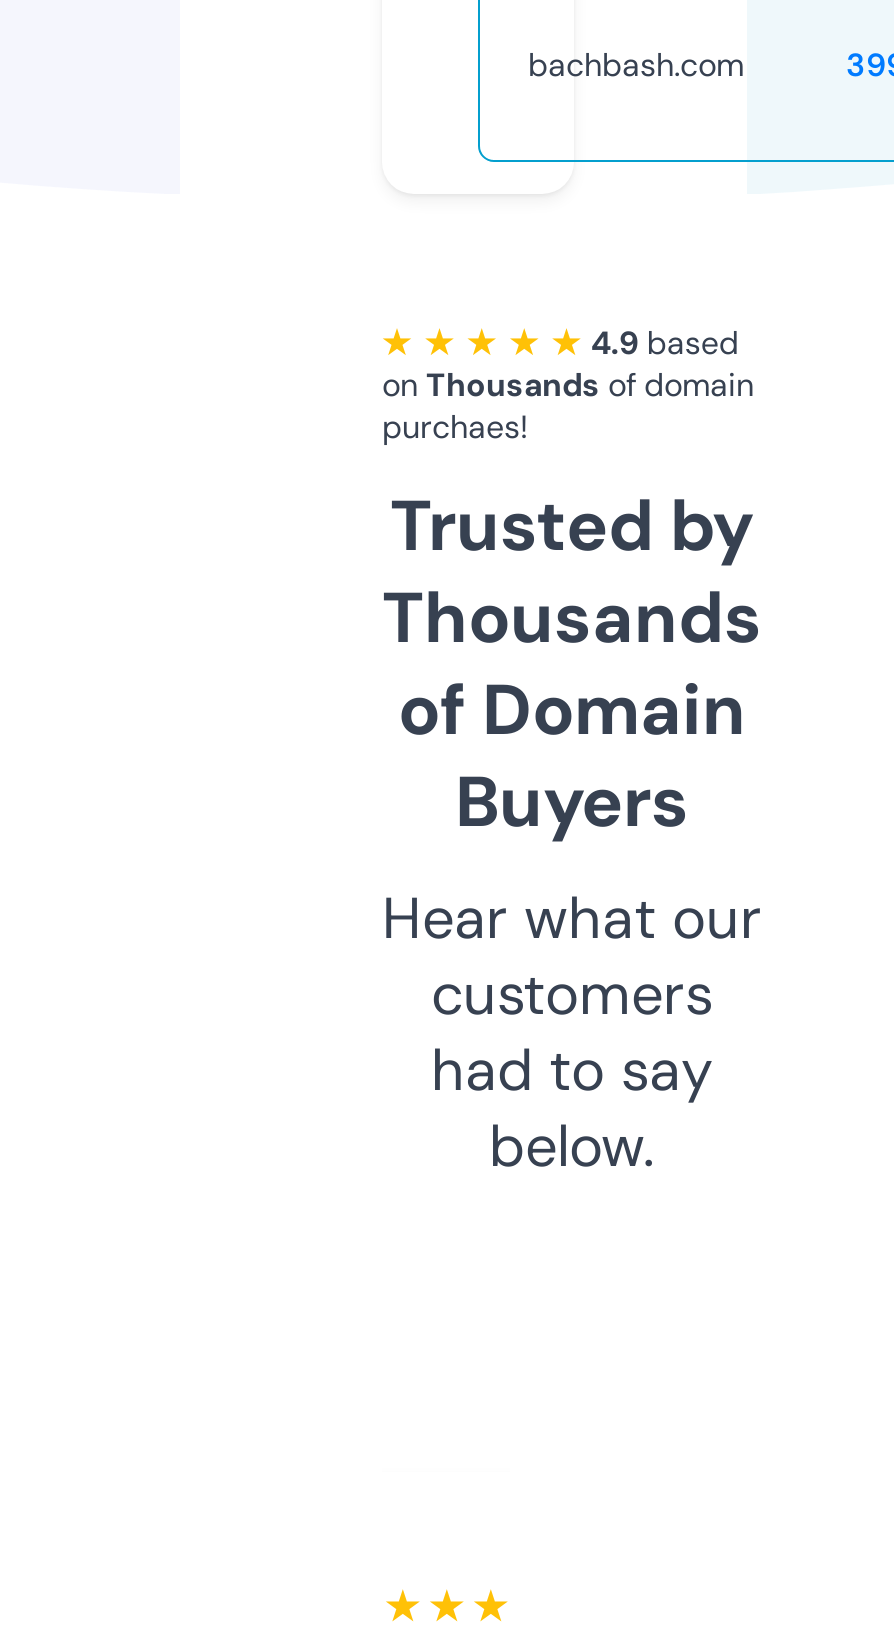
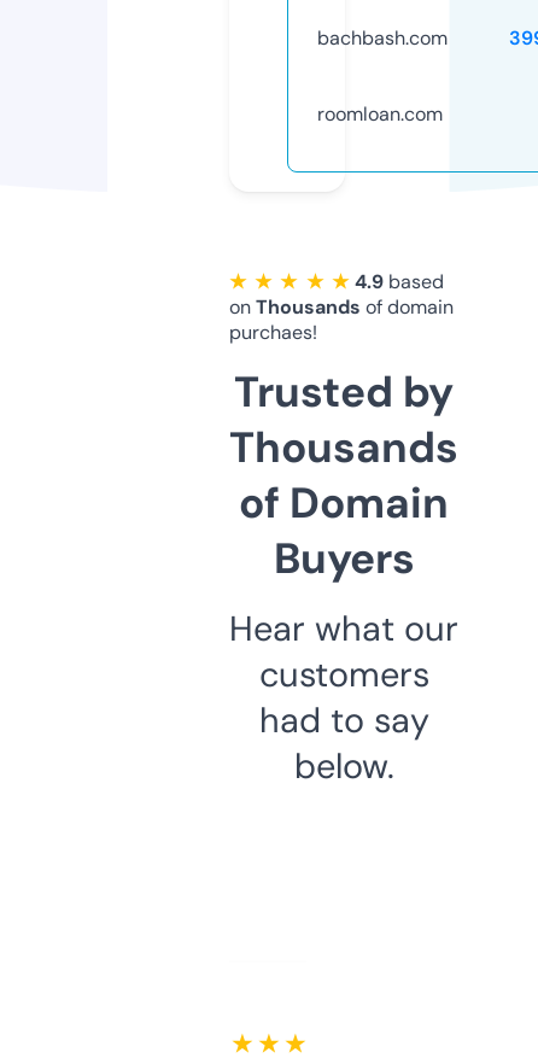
none -> [317,101,443,126] roomloan.com

